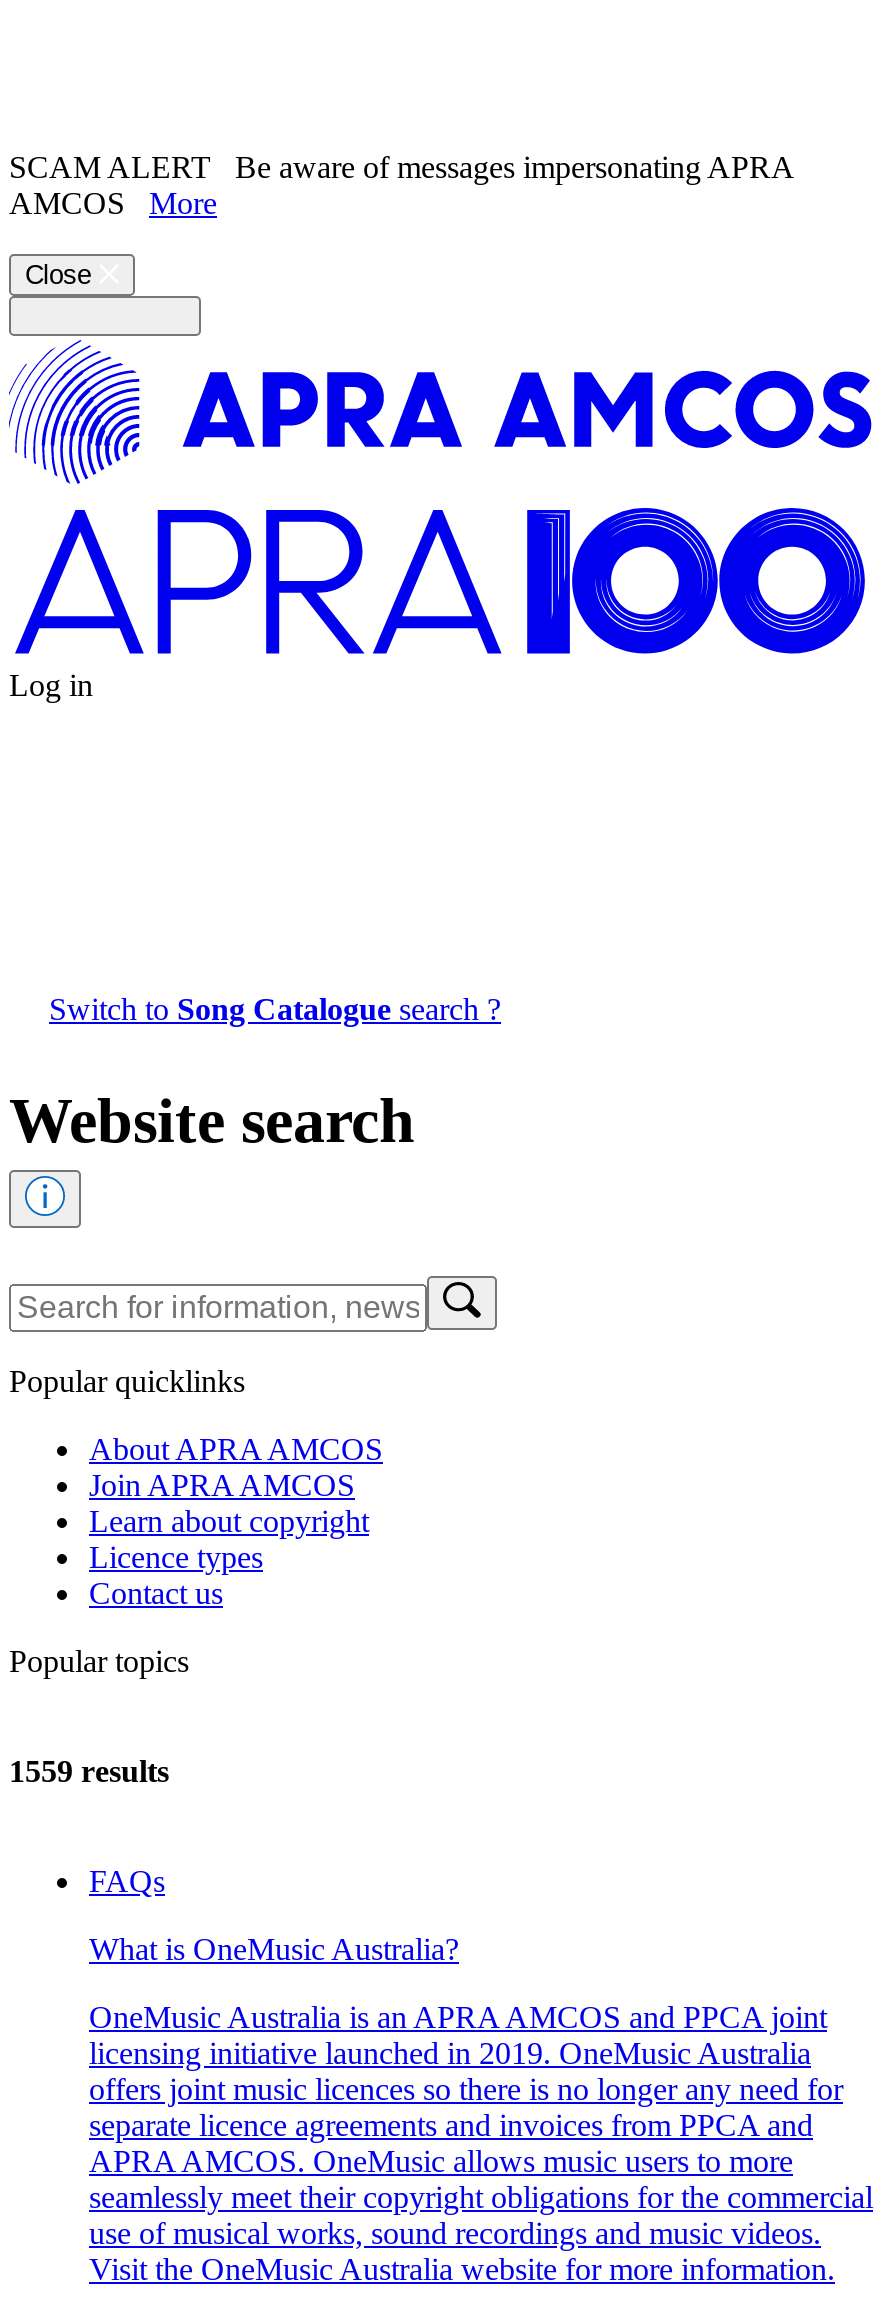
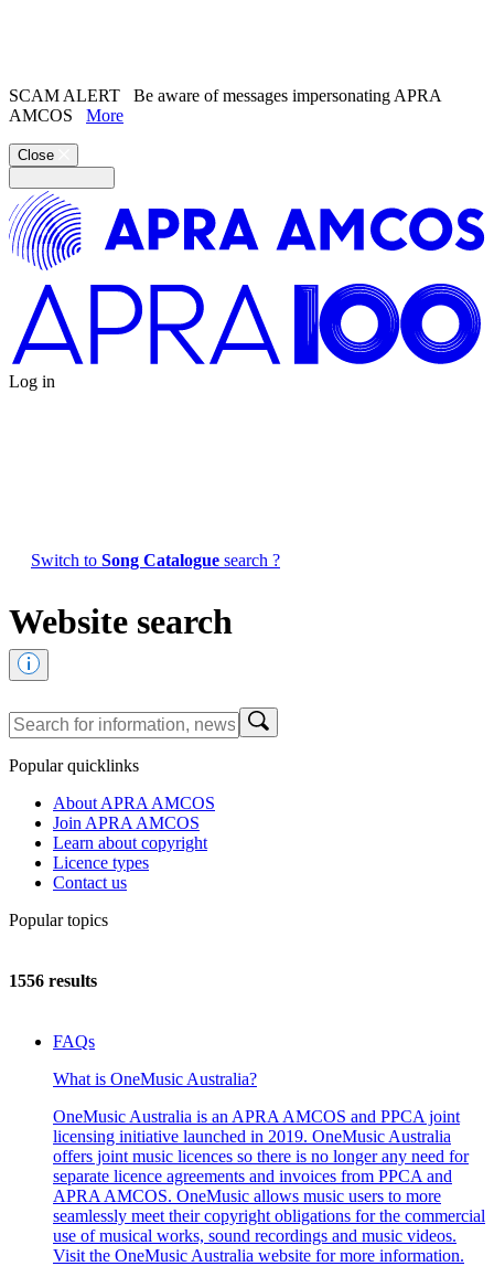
[9,1754,169,1788] 1559 results -> [9,971,97,990] 1556 results

